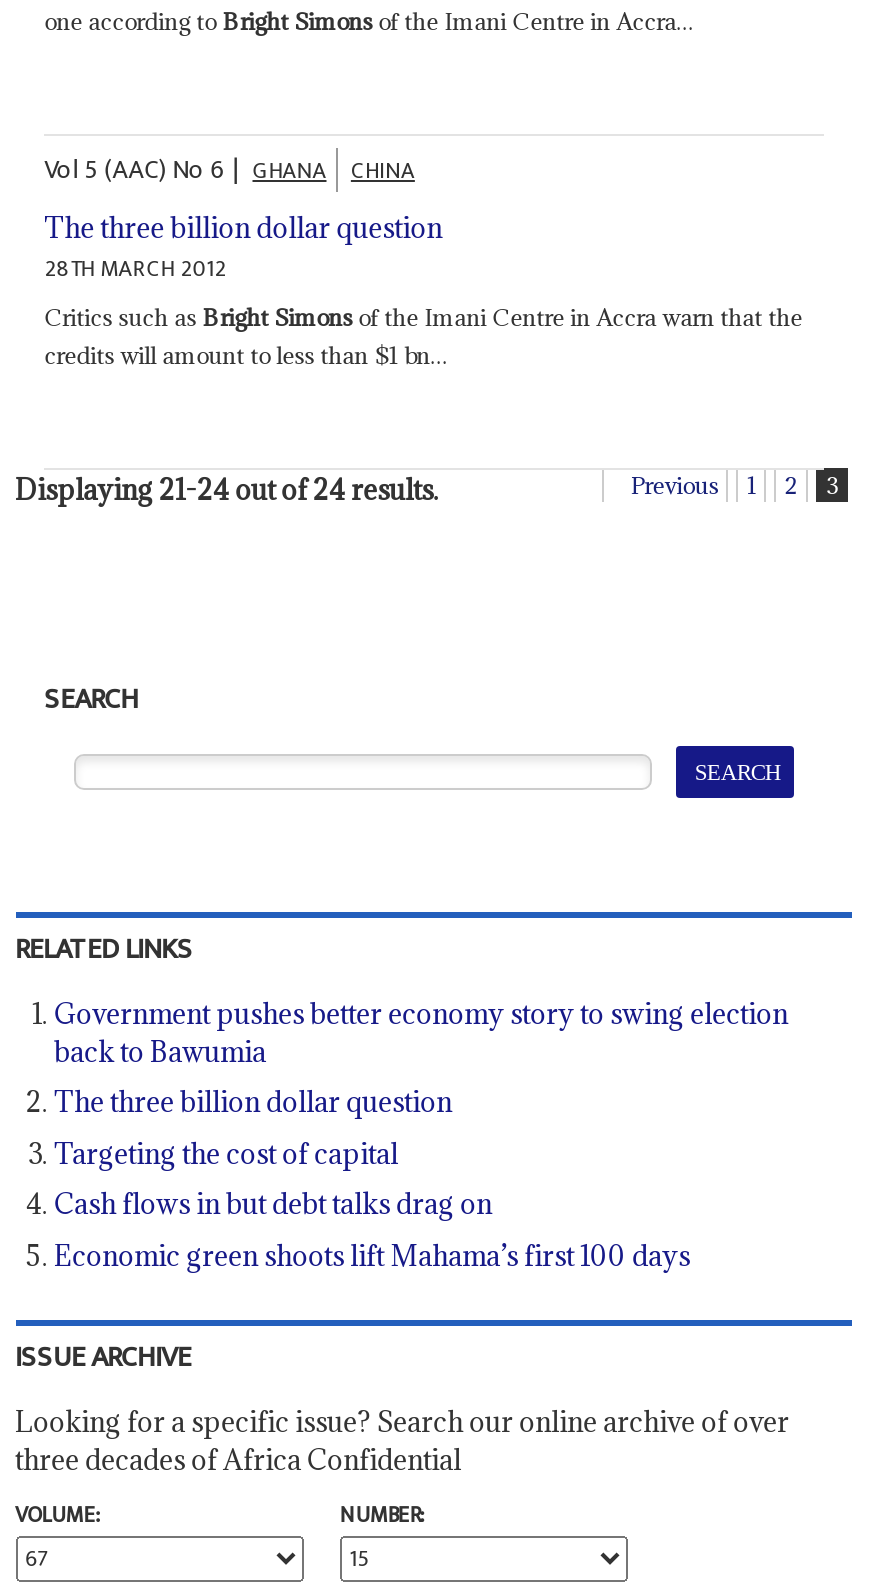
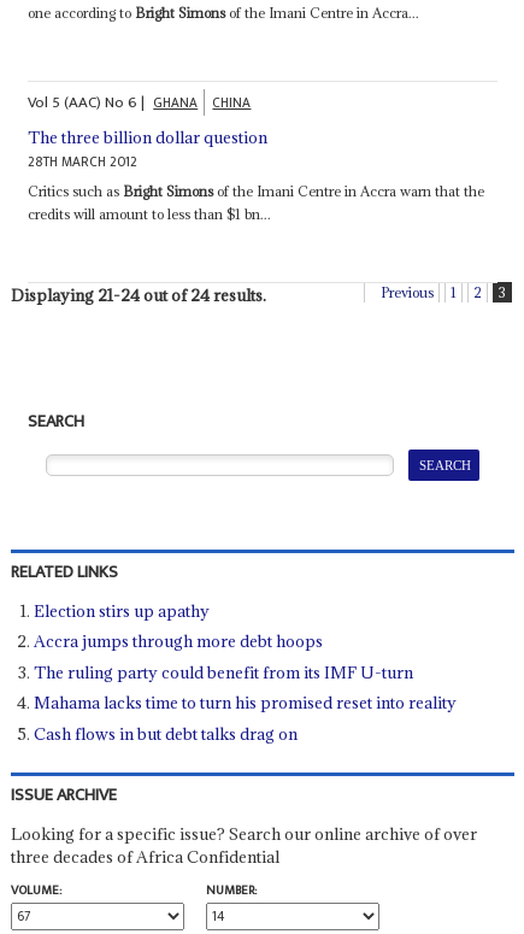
[54,995,788,1171] Government pushes better economy story to swing election | back to Bawumia | The three billion dollar question | Targeting the cost of capital -> [34,600,457,714] Election stirs up apathy | Accra jumps through more debt hoops | The ruling party could benefit from its IMF U-turn | Mahama lacks time to turn his promised reset into reality
[54,1237,690,1273] Economic green shoots lift Mahama’s first 100 days -> none

